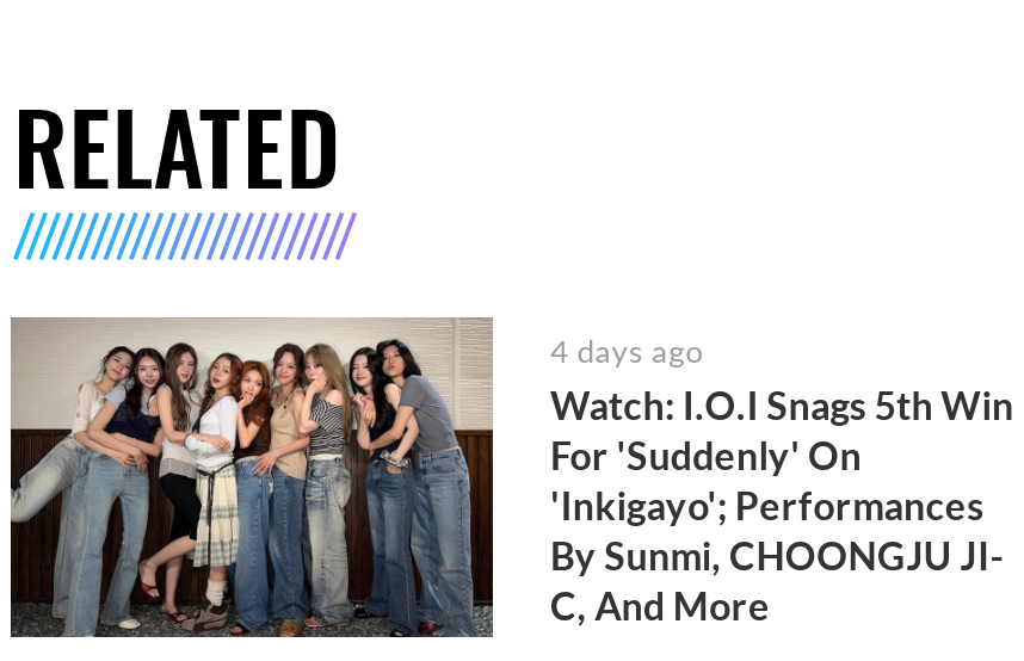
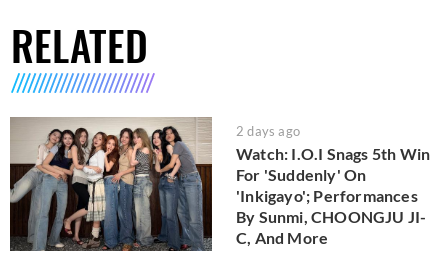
[550,330,703,369] 4 days ago -> [236,122,300,138] 2 days ago

